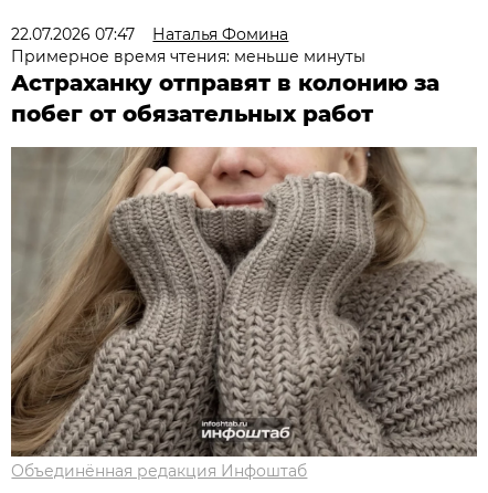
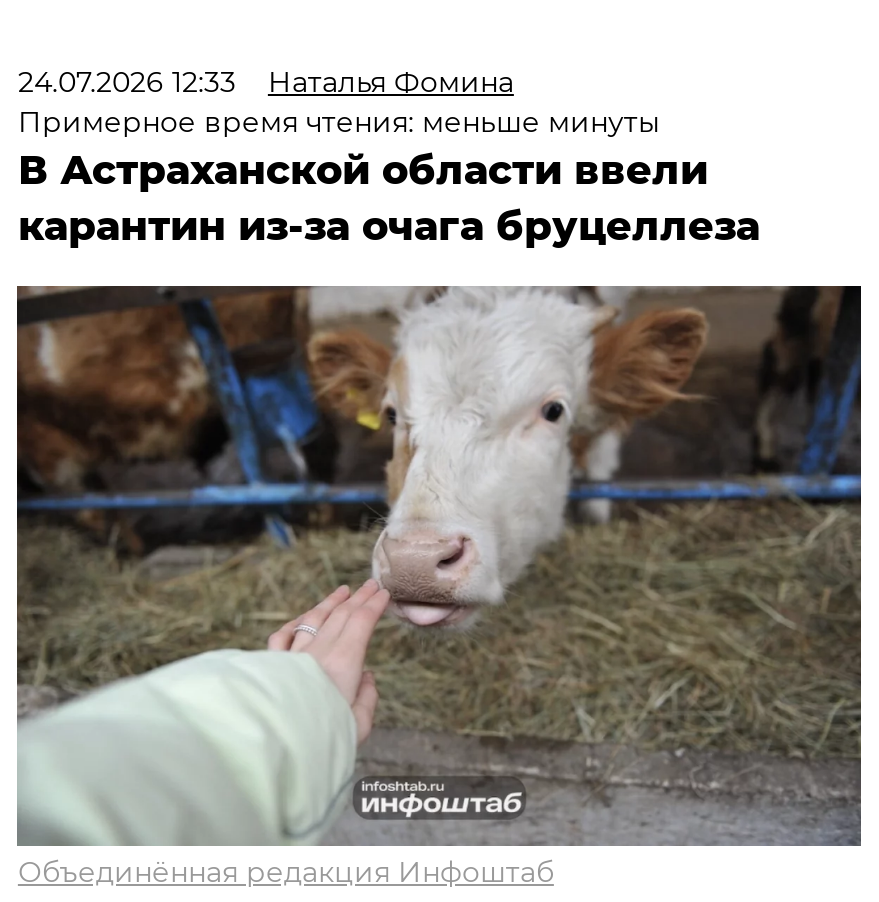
[11,24,289,44] 22.07.2026 07:47 Наталья Фомина -> [18,64,514,100] 24.07.2026 12:33 Наталья Фомина
[11,70,440,127] Астраханку отправят в колонию за | побег от обязательных работ -> [18,146,760,250] В Астраханской области ввели | карантин из-за очага бруцеллеза
[10,146,477,458] [image] -> [15,284,861,846] [image]

